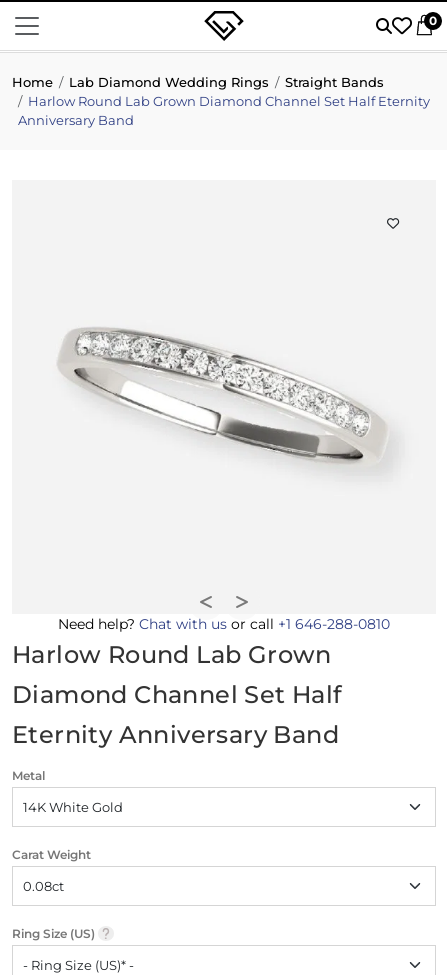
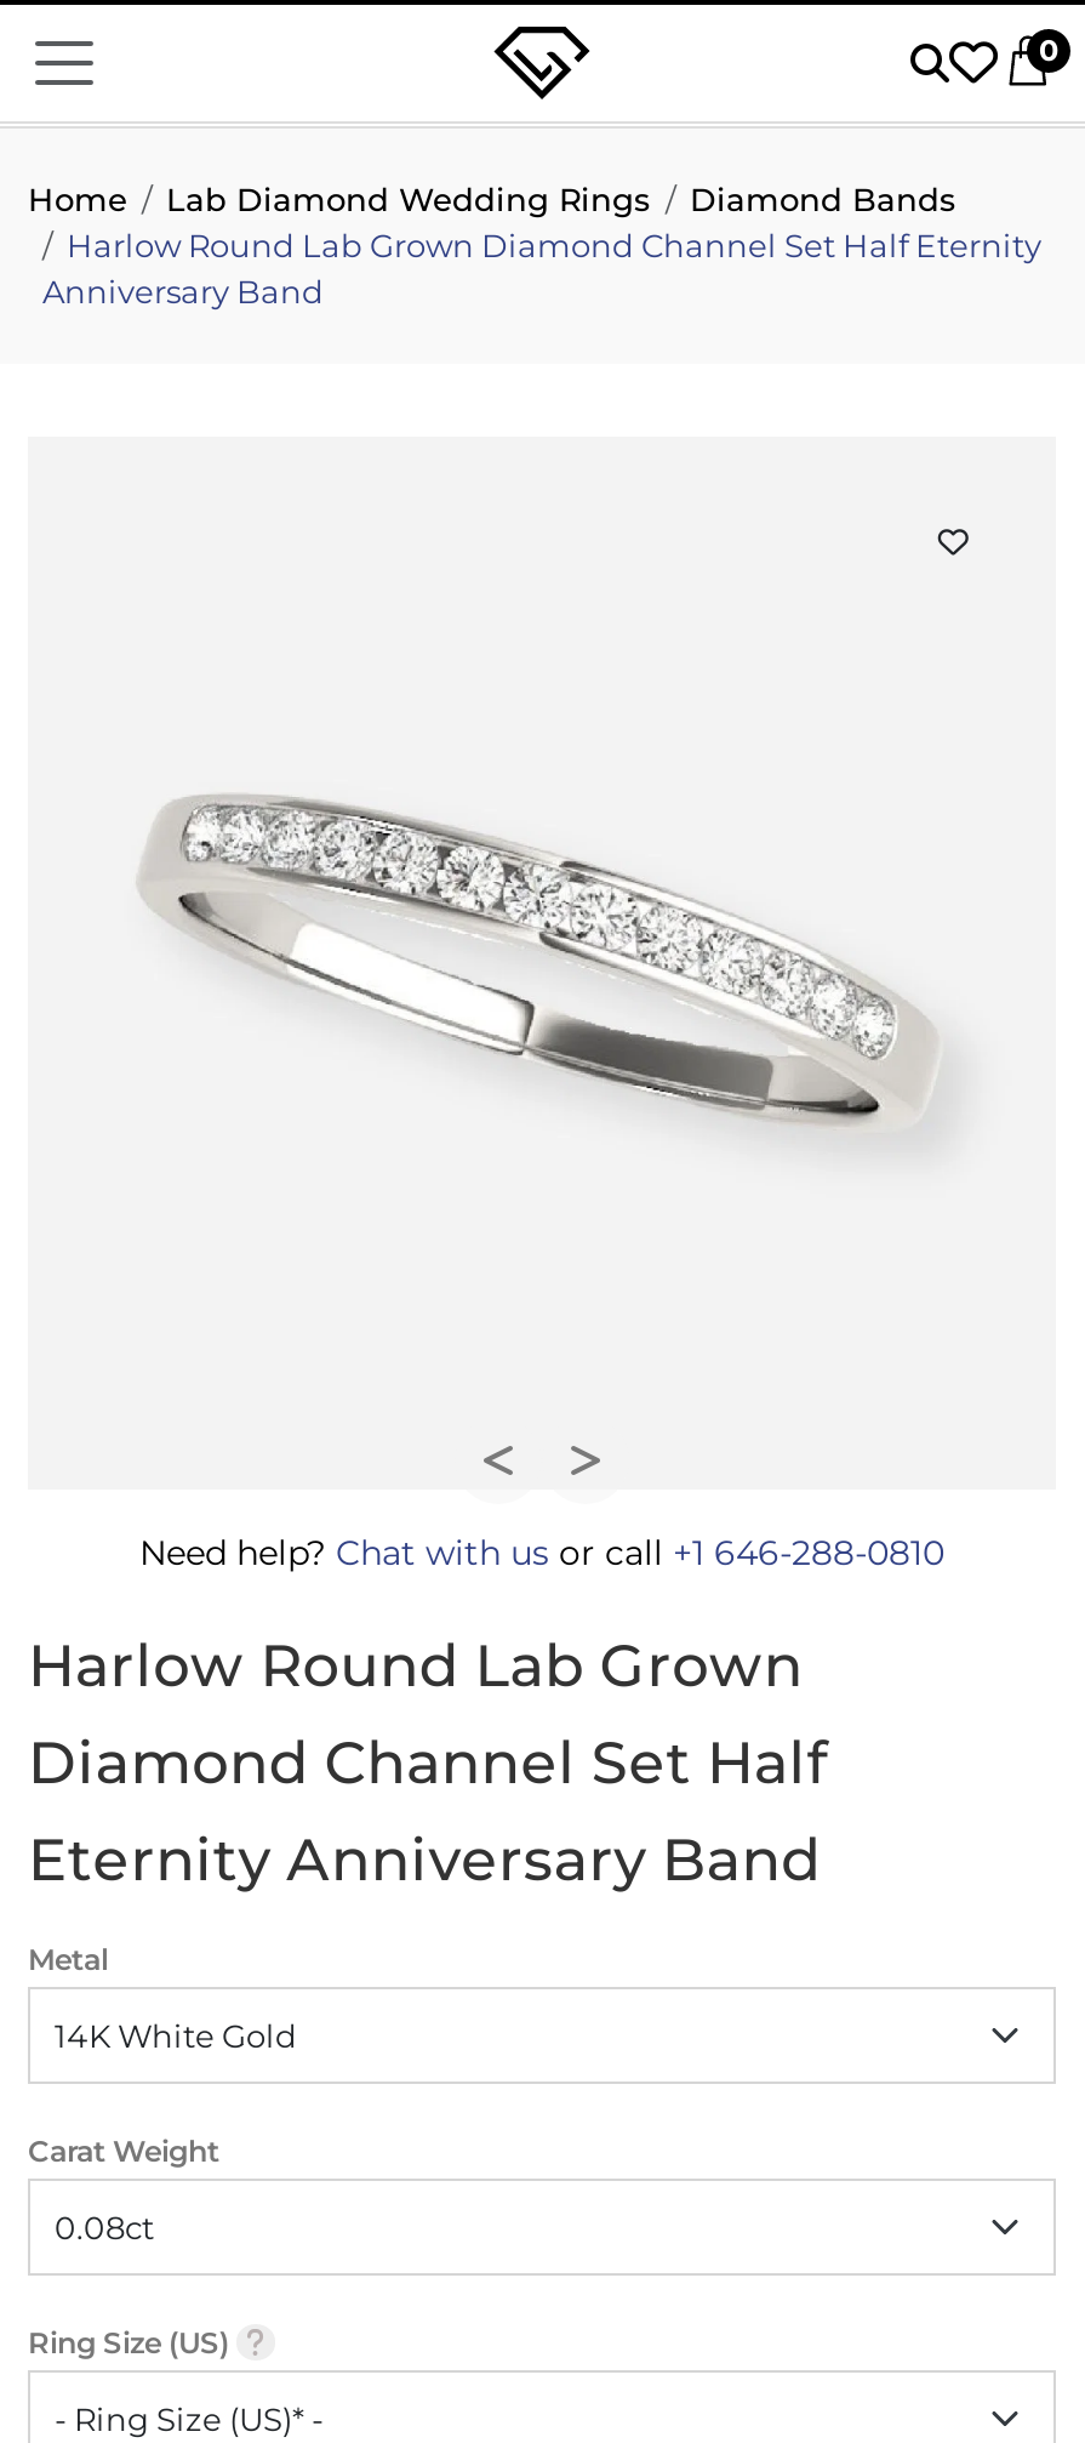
[285,74,384,90] Straight Bands -> [690,180,956,218] Diamond Bands

